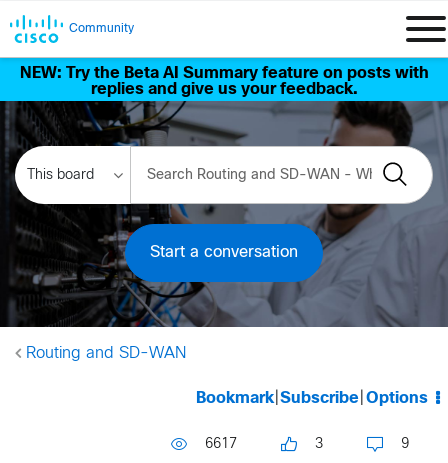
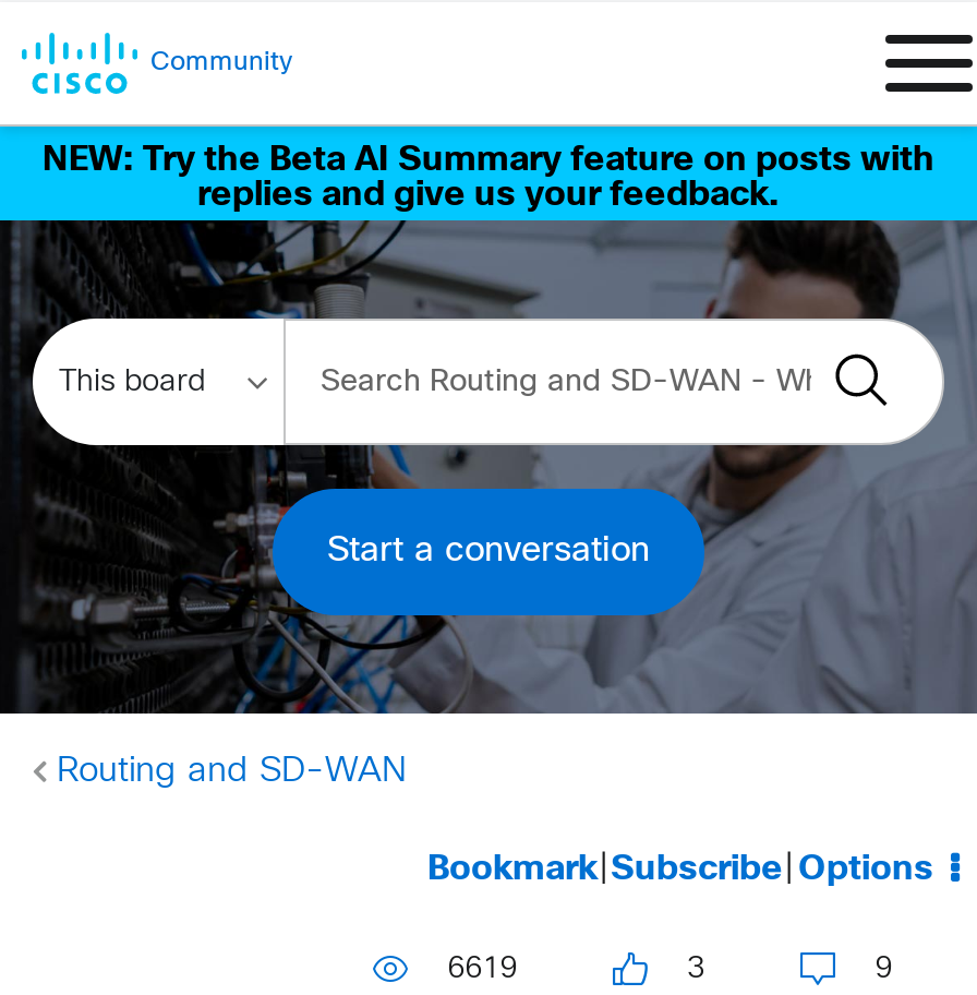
[205,438,237,451] 6617 -> [447,956,517,984] 6619

